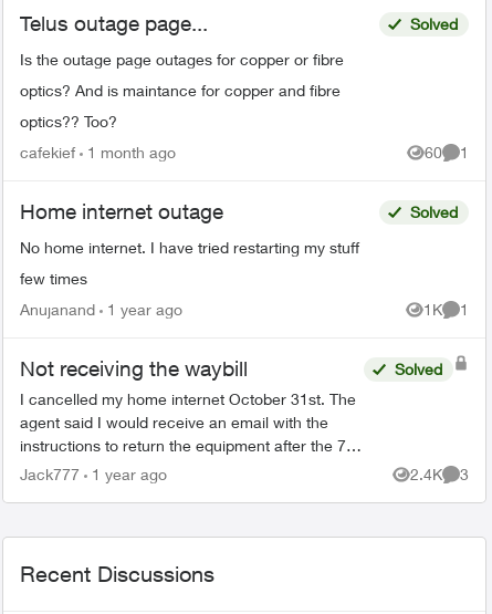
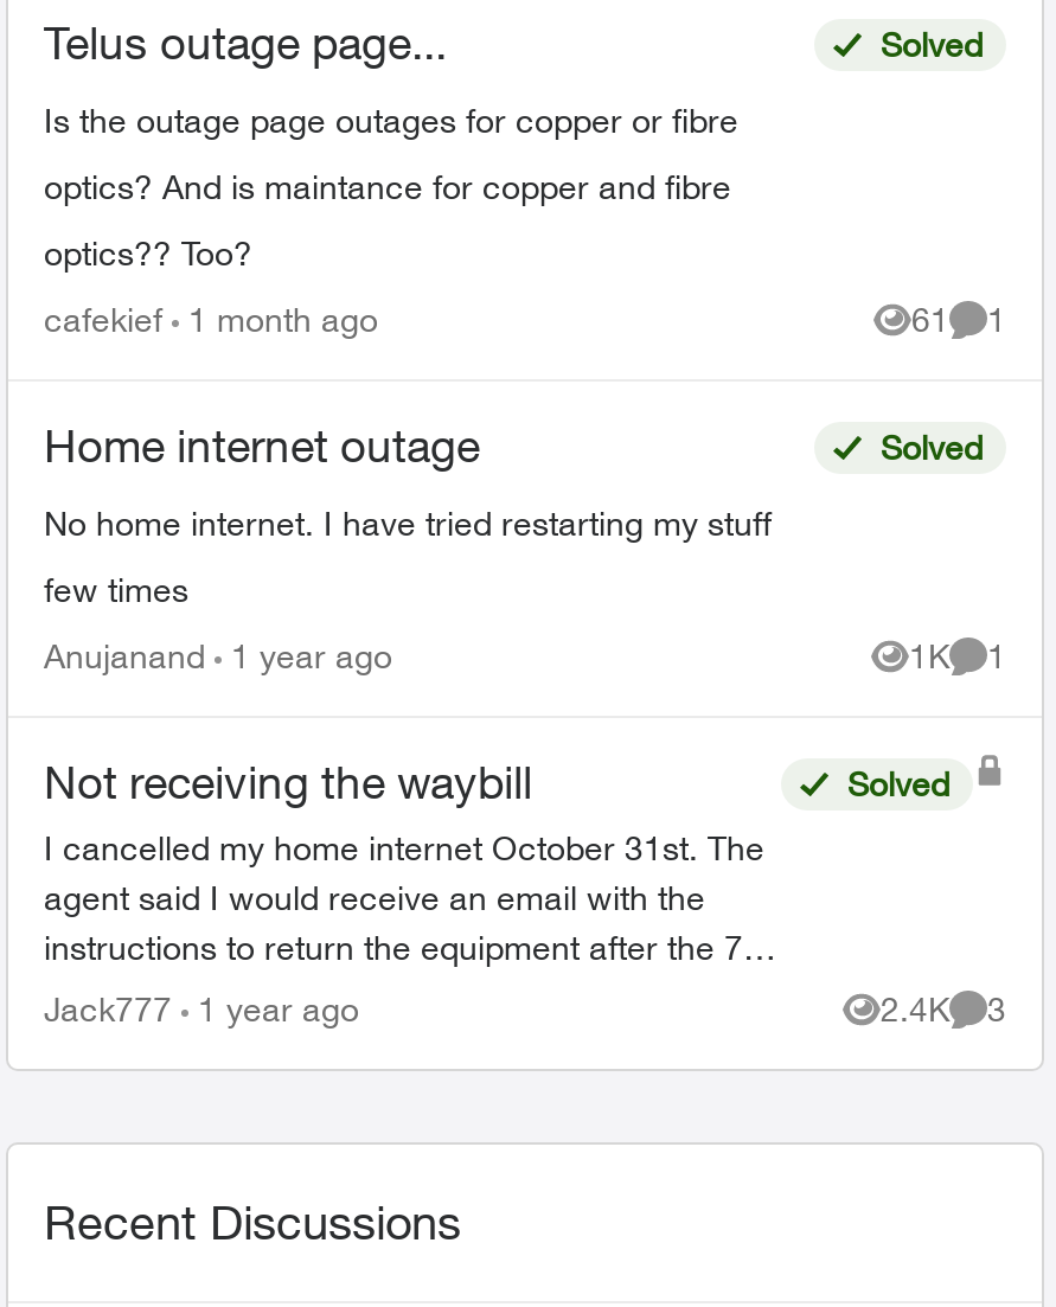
[425,143,469,162] 60 1 -> [911,299,1006,339] 61 1

